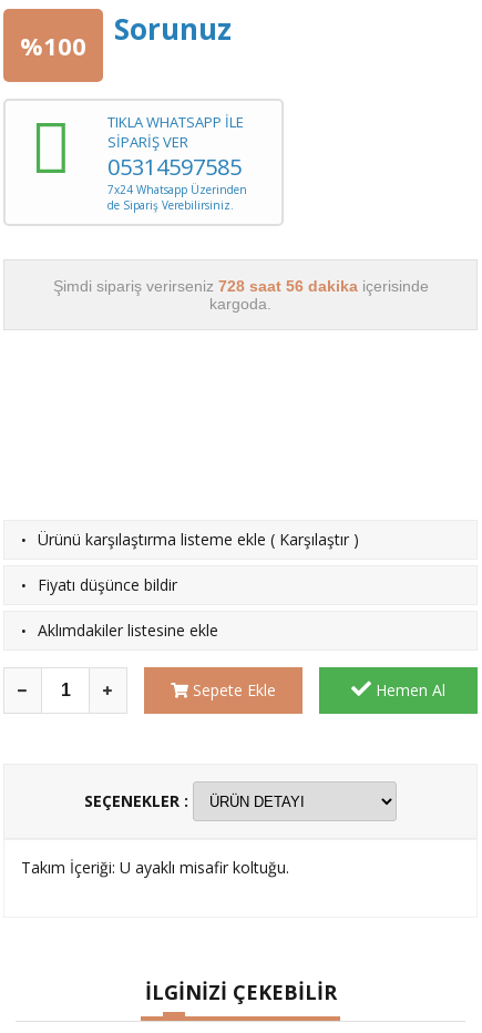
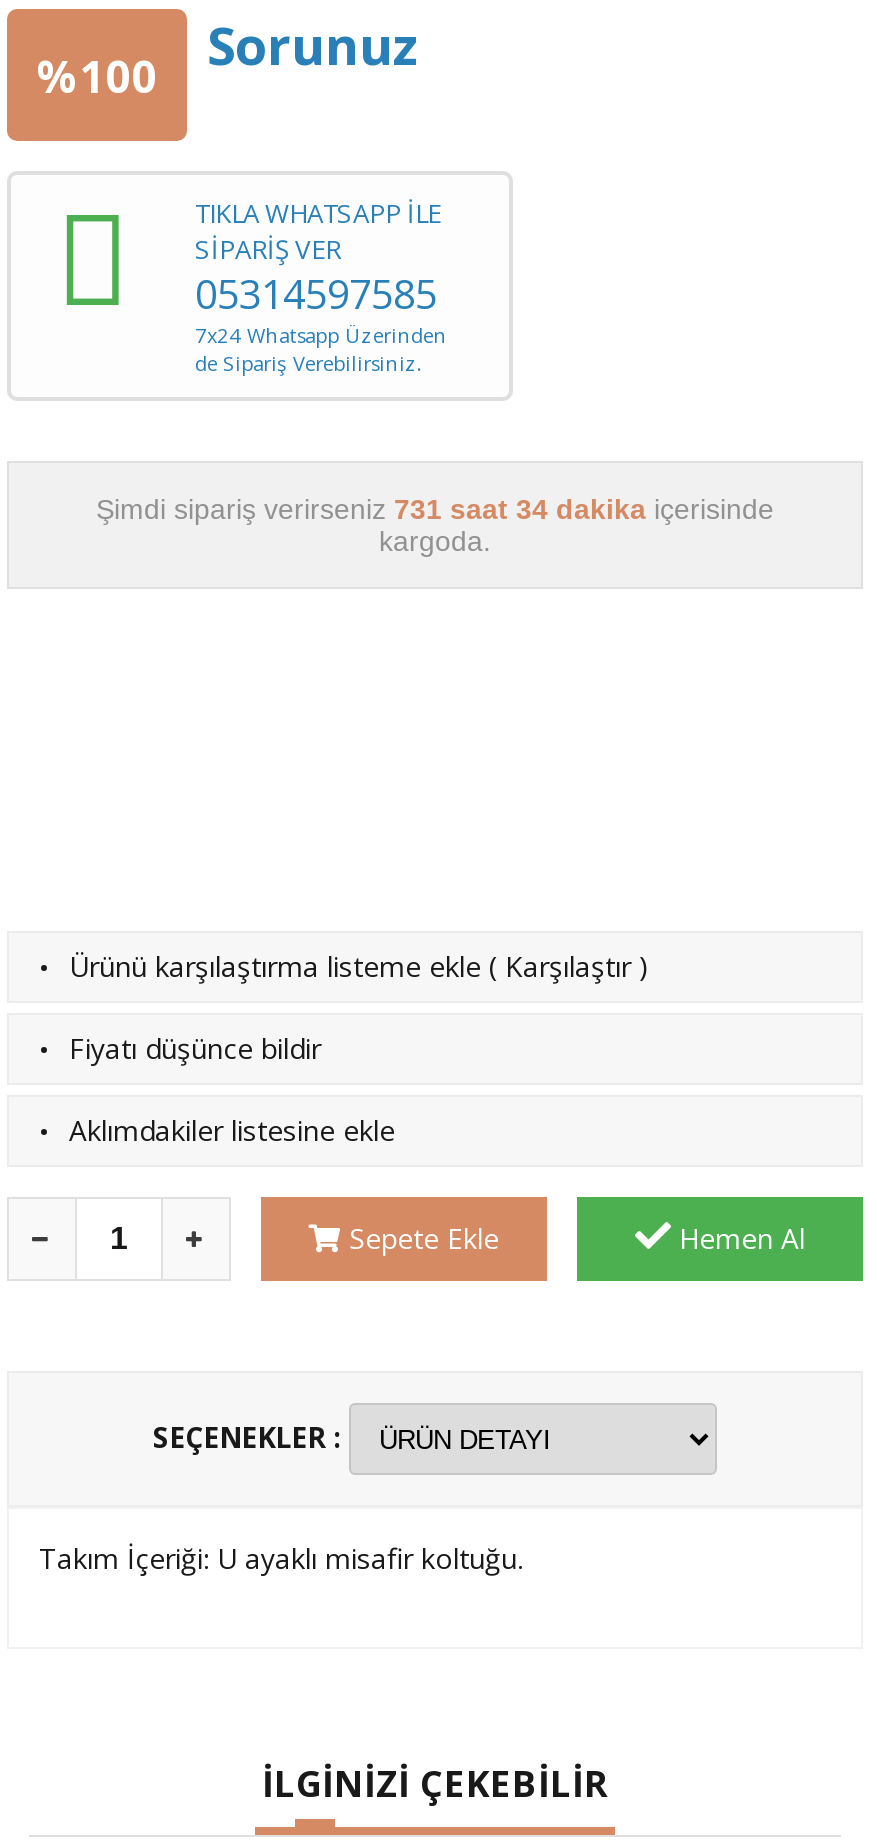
[53,277,428,295] Şimdi sipariş verirseniz 728 saat 56 dakika içerisinde -> [96,493,774,525] Şimdi sipariş verirseniz 731 saat 34 dakika içerisinde

